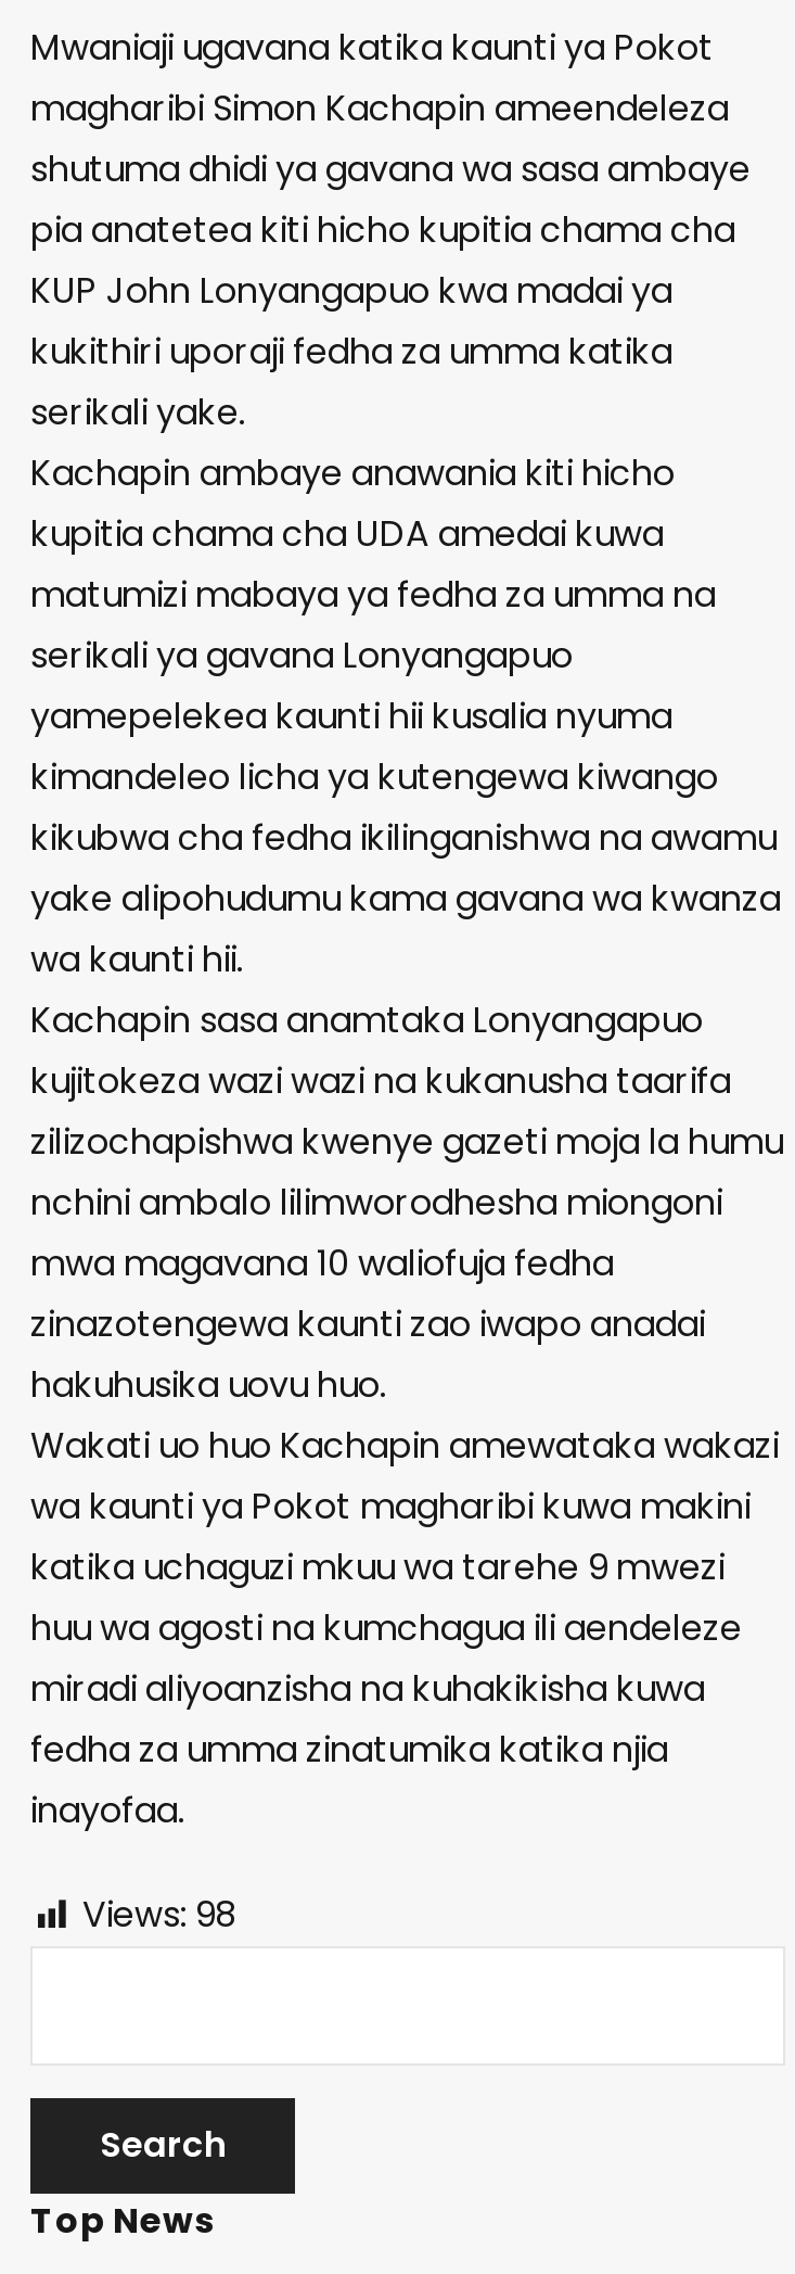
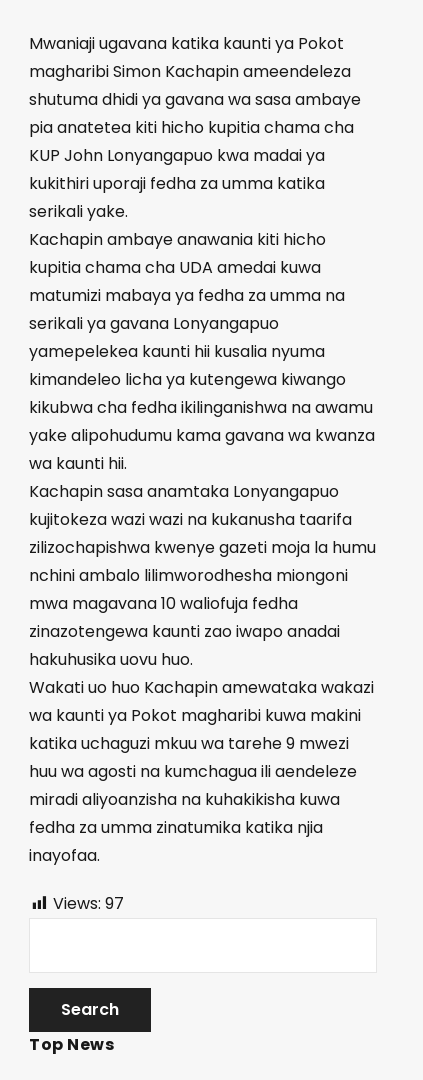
[82,1890,236,1940] Views: 98 -> [53,892,124,915] Views: 97

